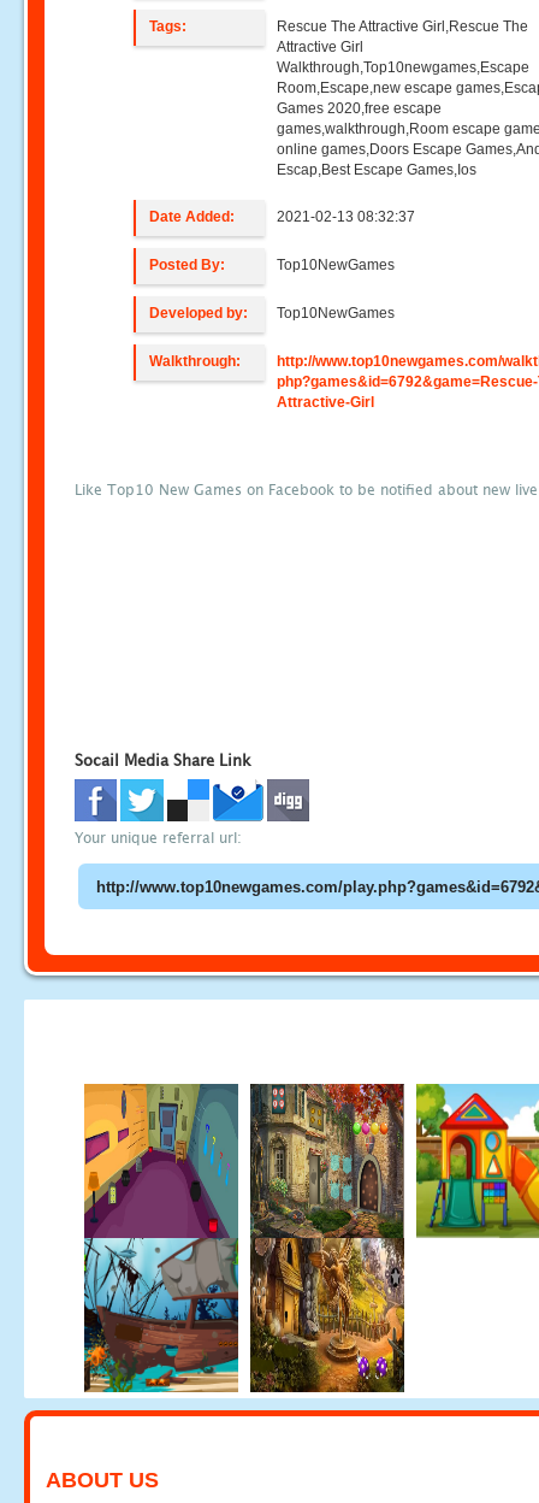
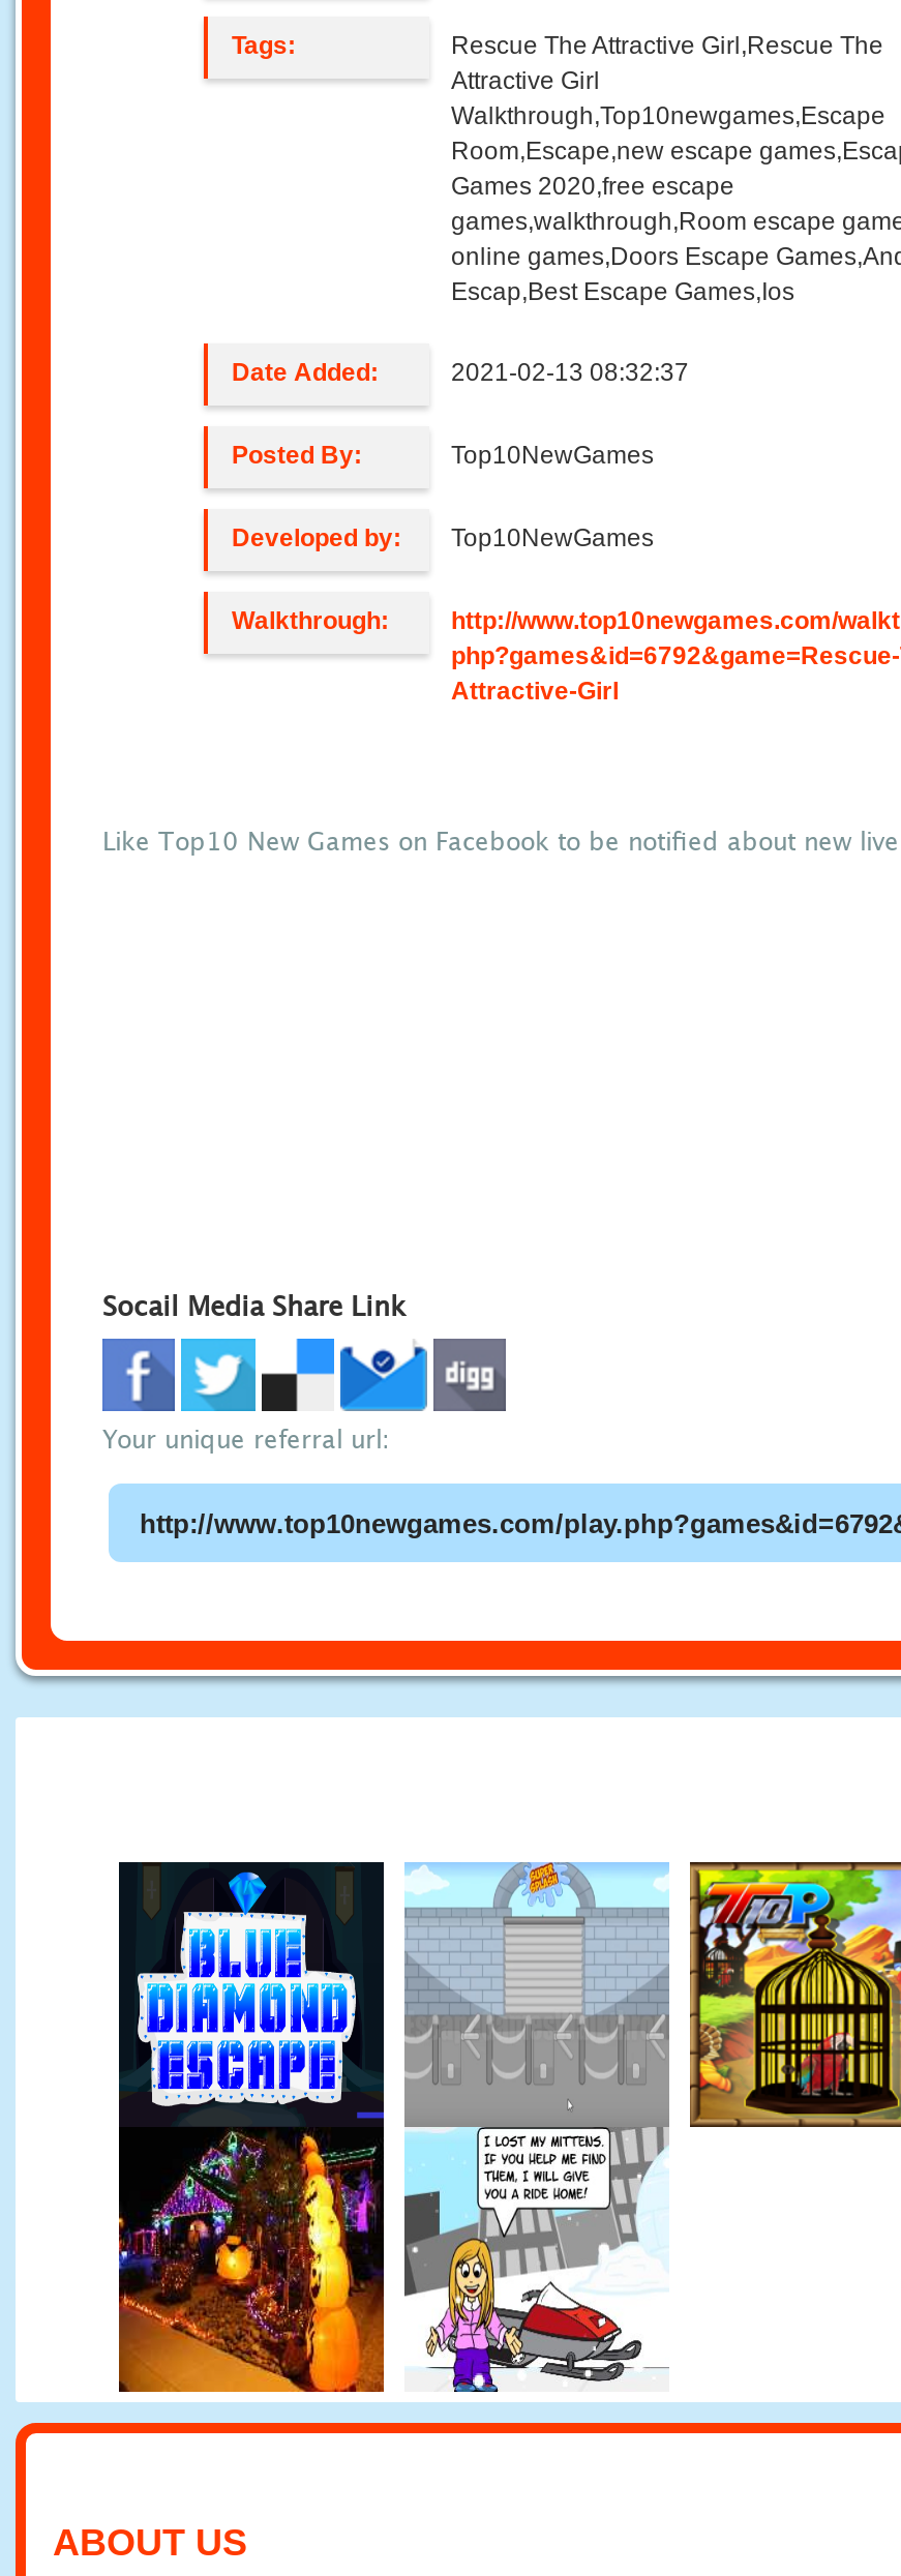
[83,1083,239,1393] [image] -> [117,1860,386,2394] [image]
[249,1083,405,1393] [image] -> [404,1860,669,2394] [image]
[415,1083,535,1239] [image] -> [688,1860,895,2129] [image]

